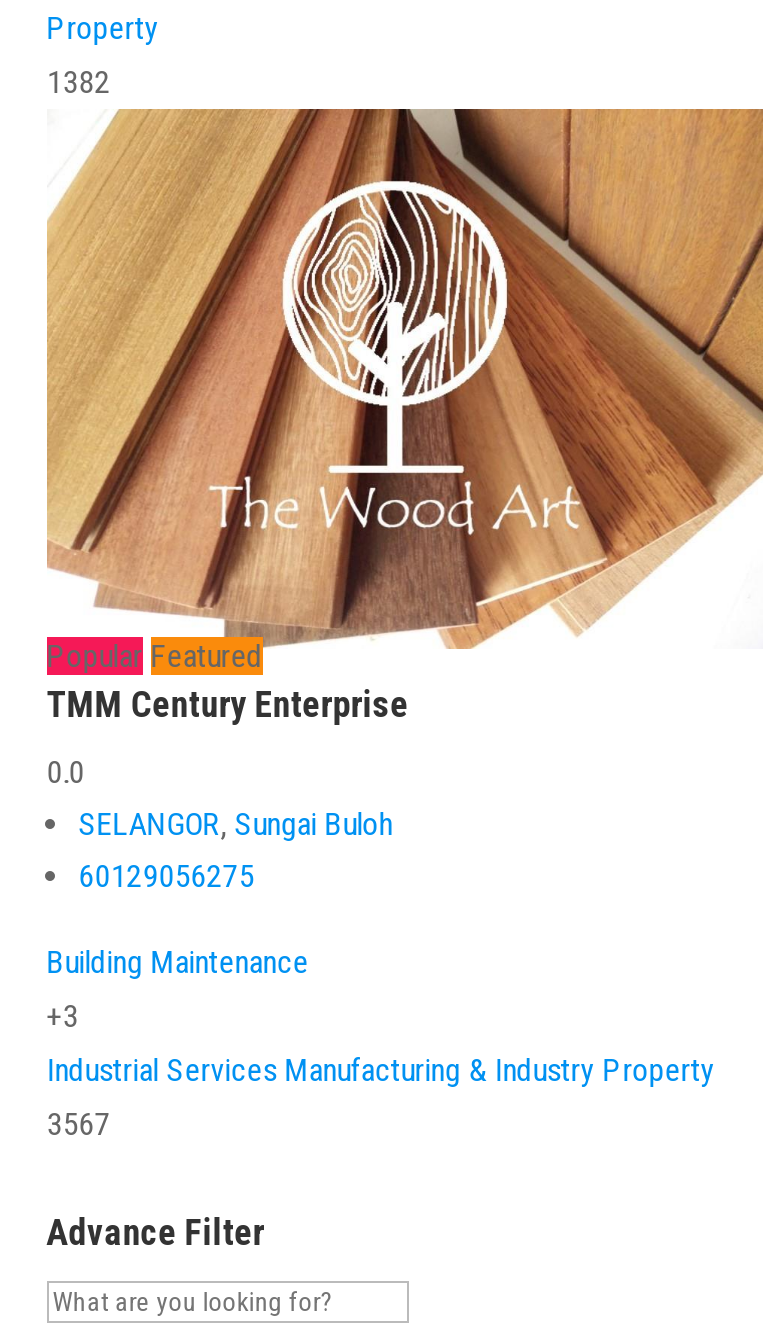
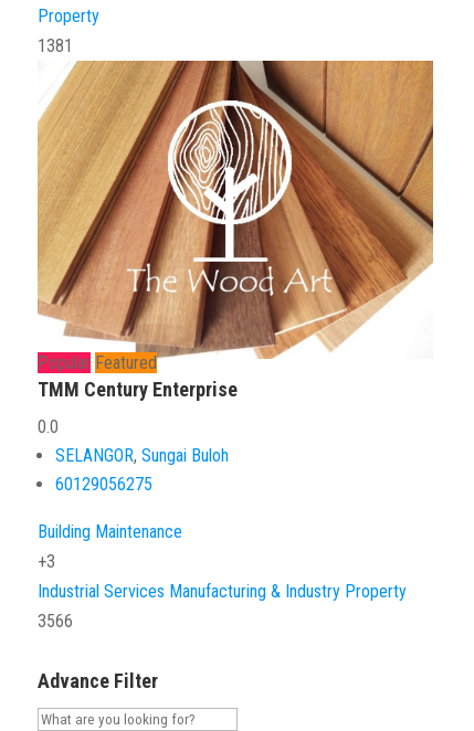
[47,63,111,101] 1382 -> [37,35,73,56] 1381
[47,1105,111,1143] 3567 -> [37,611,73,632] 3566

